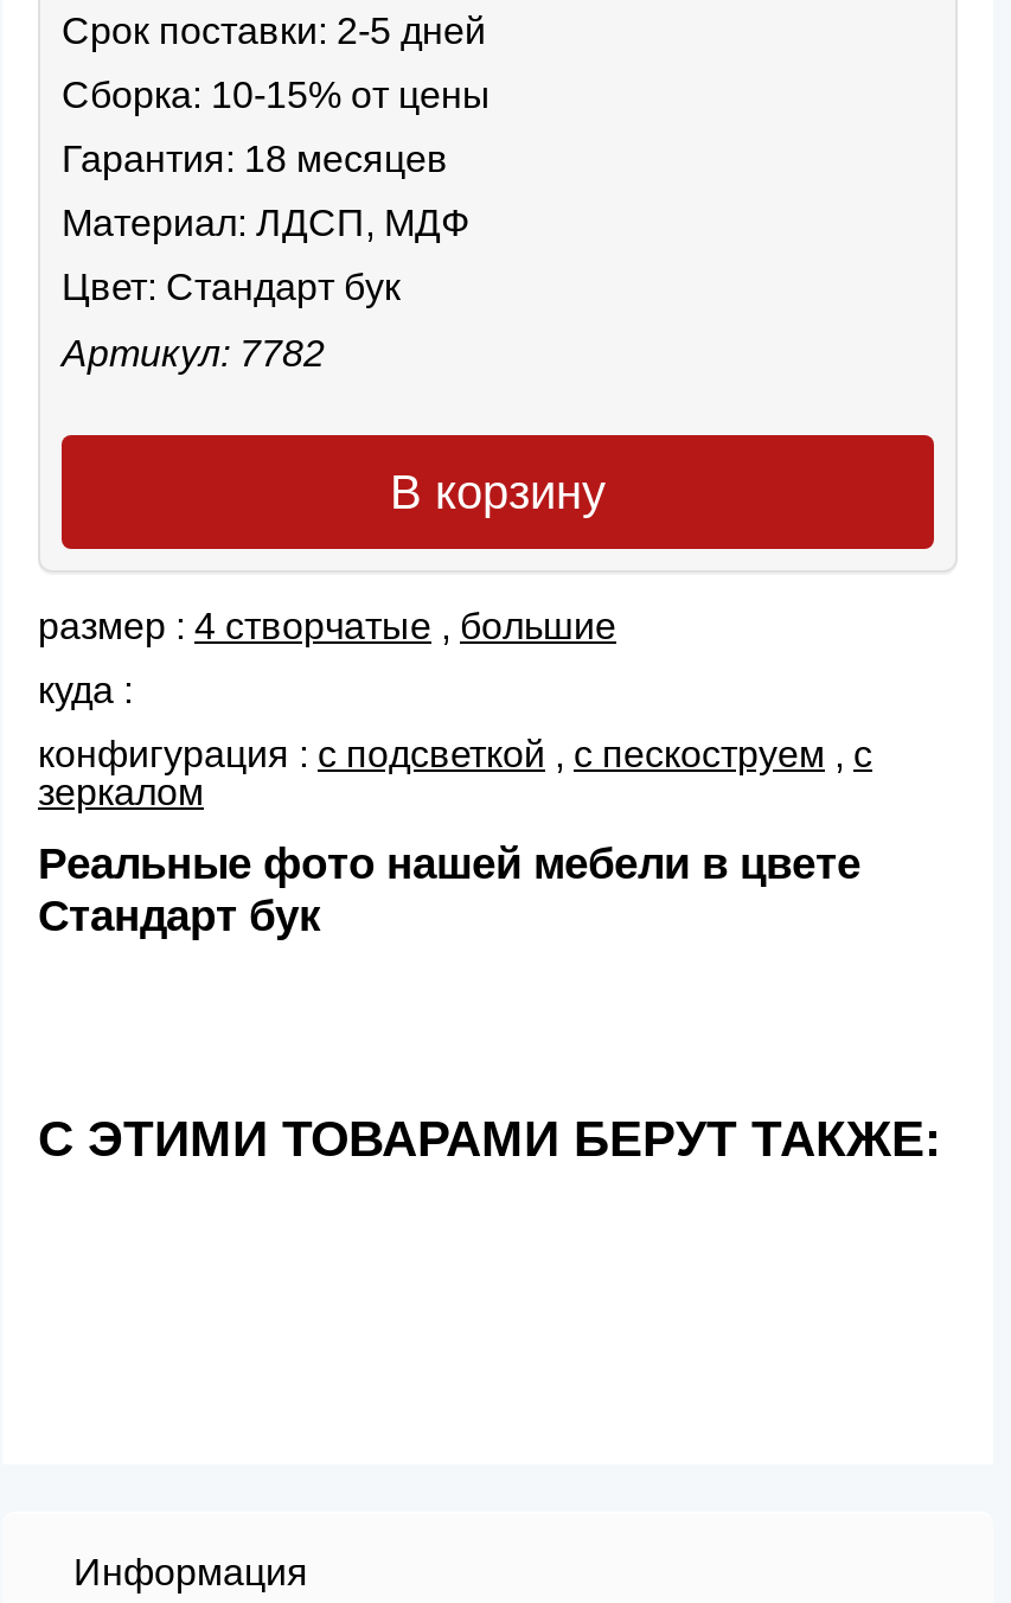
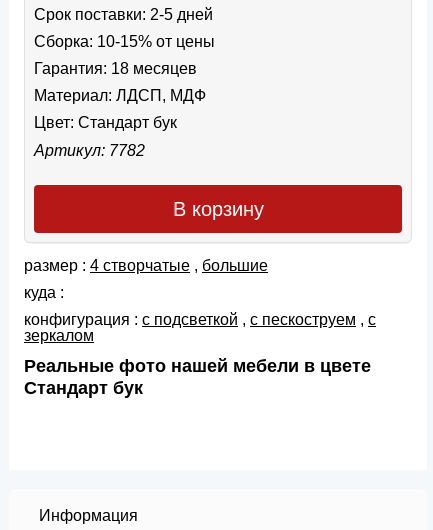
[38,1112,941,1166] С ЭТИМИ ТОВАРАМИ БЕРУТ ТАКЖЕ: -> none

